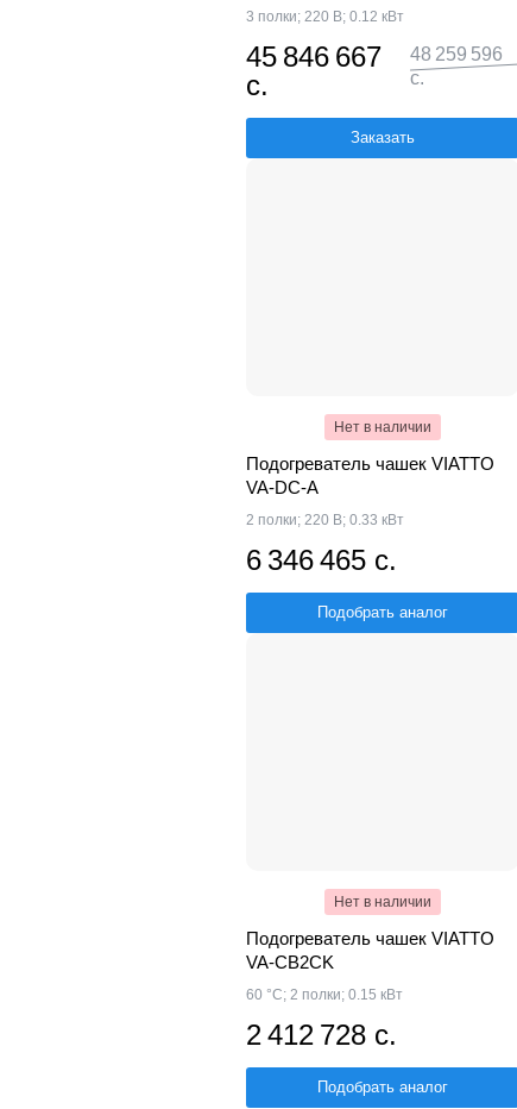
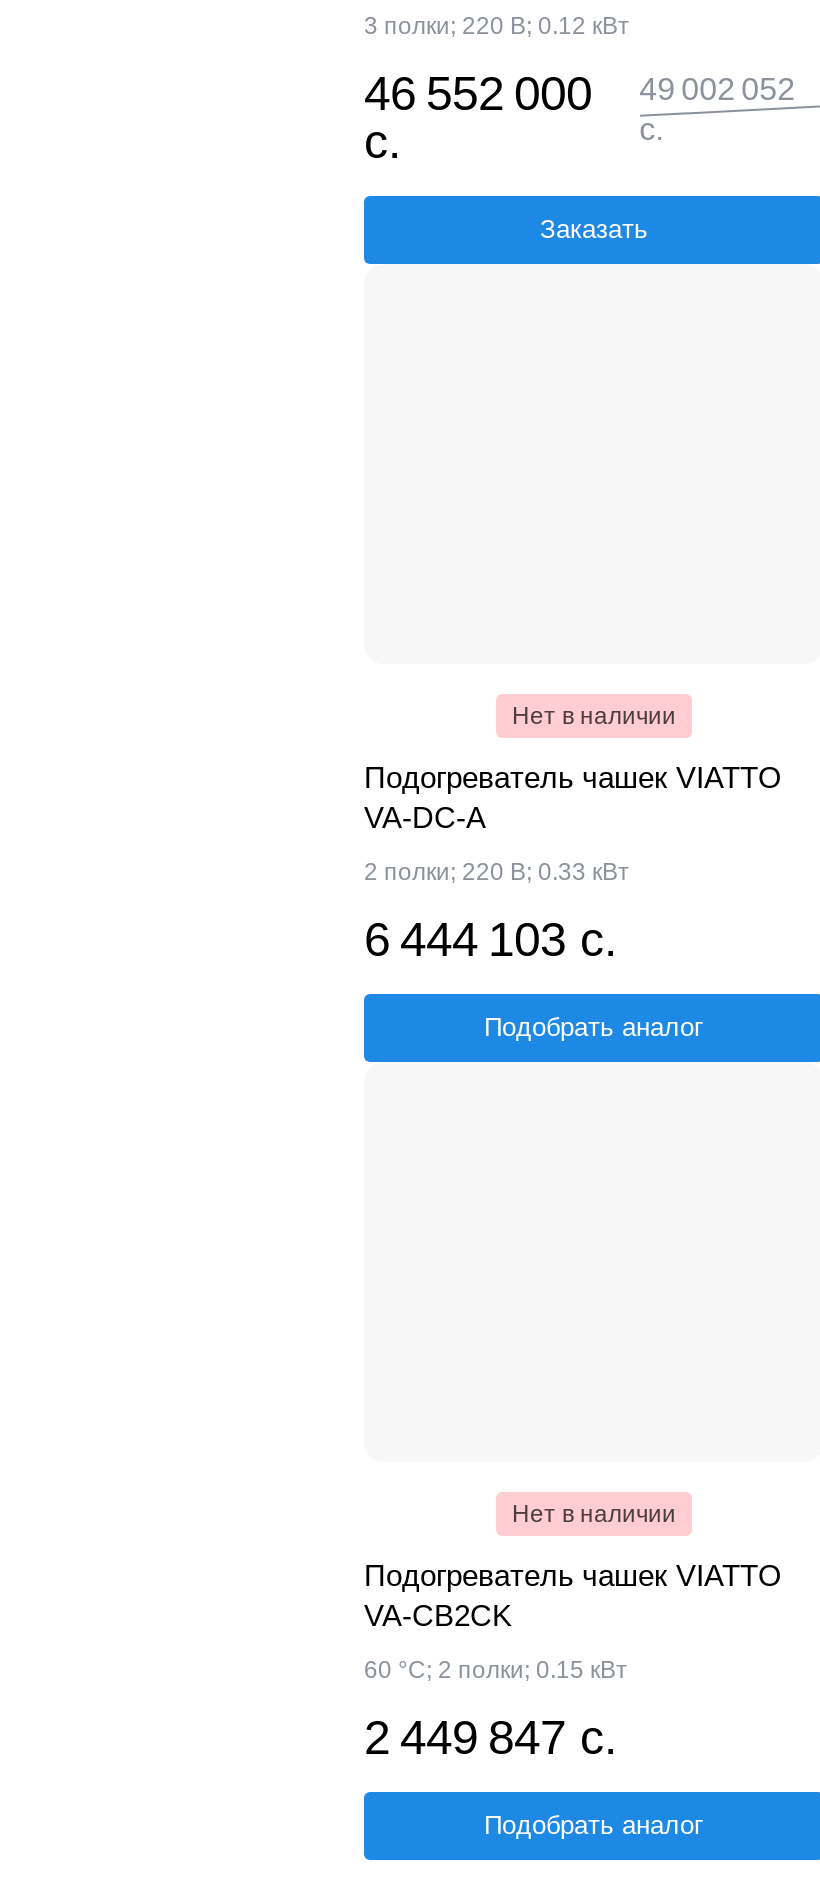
[246,40,382,72] 45 846 667 -> [364,66,592,120] 46 552 000
[410,44,502,64] 48 259 596 -> [639,72,795,106] 49 002 052
[246,544,397,576] 6 346 465 с. -> [364,912,618,966] 6 444 103 с.
[246,1018,397,1050] 2 412 728 с. -> [364,1710,618,1764] 2 449 847 с.

